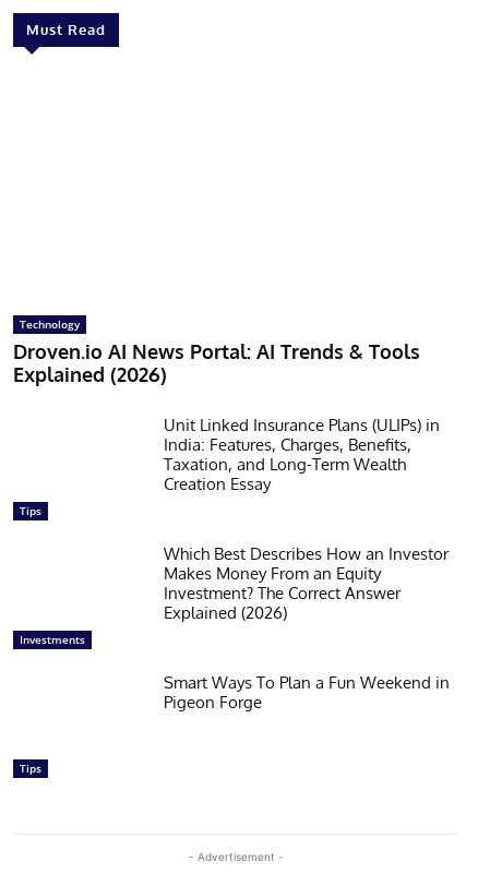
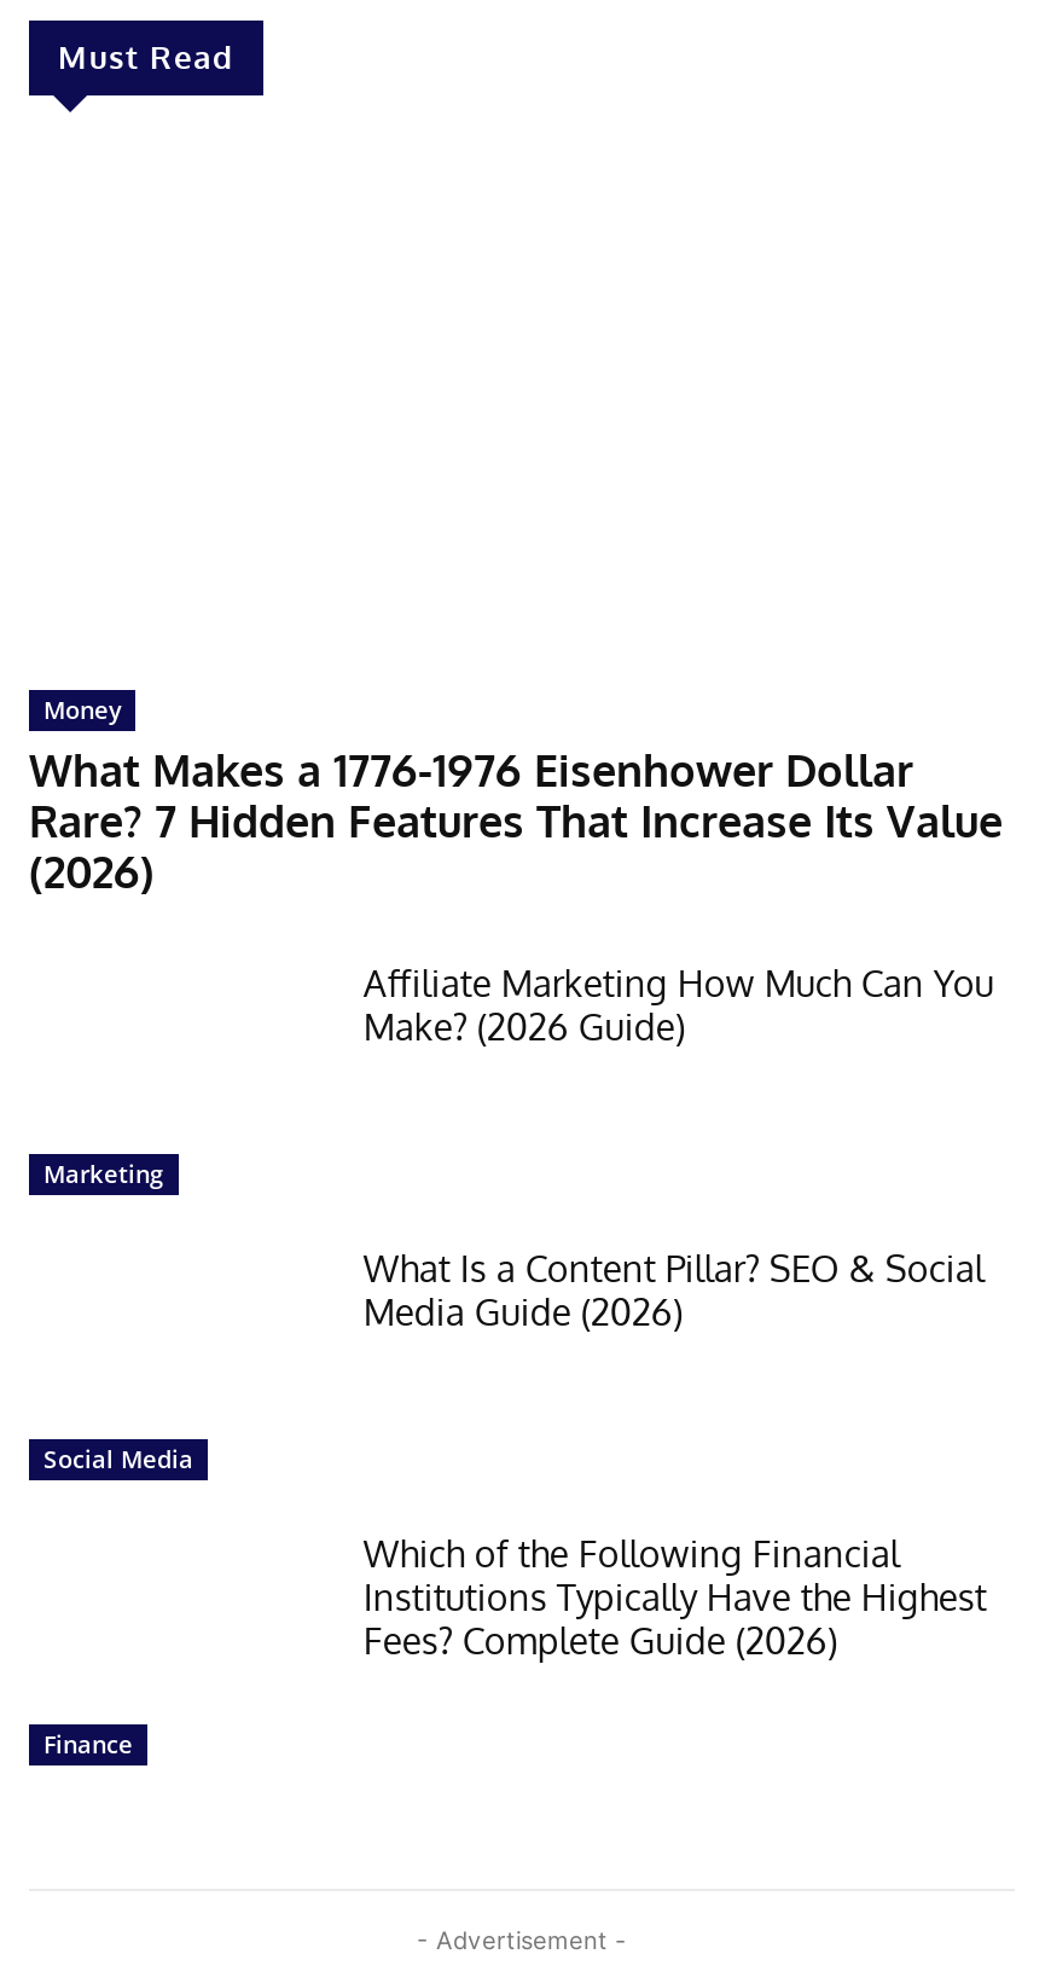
[13,317,420,386] Technology | Droven.io AI News Portal: AI Trends & Tools | Explained (2026) -> [29,693,1003,898] Money | What Makes a 1776-1976 Eisenhower Dollar | Rare? 7 Hidden Features That Increase Its Value | (2026)
[164,415,440,495] Unit Linked Insurance Plans (ULIPs) in | India: Features, Charges, Benefits, | Taxation, and Long-Term Wealth | Creation Essay -> [363,961,994,1051] Affiliate Marketing How Much Can You | Make? (2026 Guide)
[20,503,41,519] Tips -> [43,1157,164,1191] Marketing
[164,544,449,623] Which Best Describes How an Investor | Makes Money From an Equity | Investment? The Correct Answer | Explained (2026) -> [363,1246,984,1336] What Is a Content Pillar? SEO & Social | Media Guide (2026)
[20,632,85,647] Investments -> [43,1442,193,1476] Social Media
[164,672,450,713] Smart Ways To Plan a Fun Weekend in | Pigeon Forge -> [363,1531,987,1664] Which of the Following Financial | Institutions Typically Have the Highest | Fees? Complete Guide (2026)
[20,761,41,776] Tips -> [43,1727,133,1761] Finance

